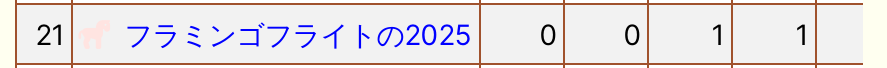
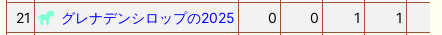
[125,17,473,51] フラミンゴフライトの2025 -> [61,9,235,26] グレナデンシロップの2025

